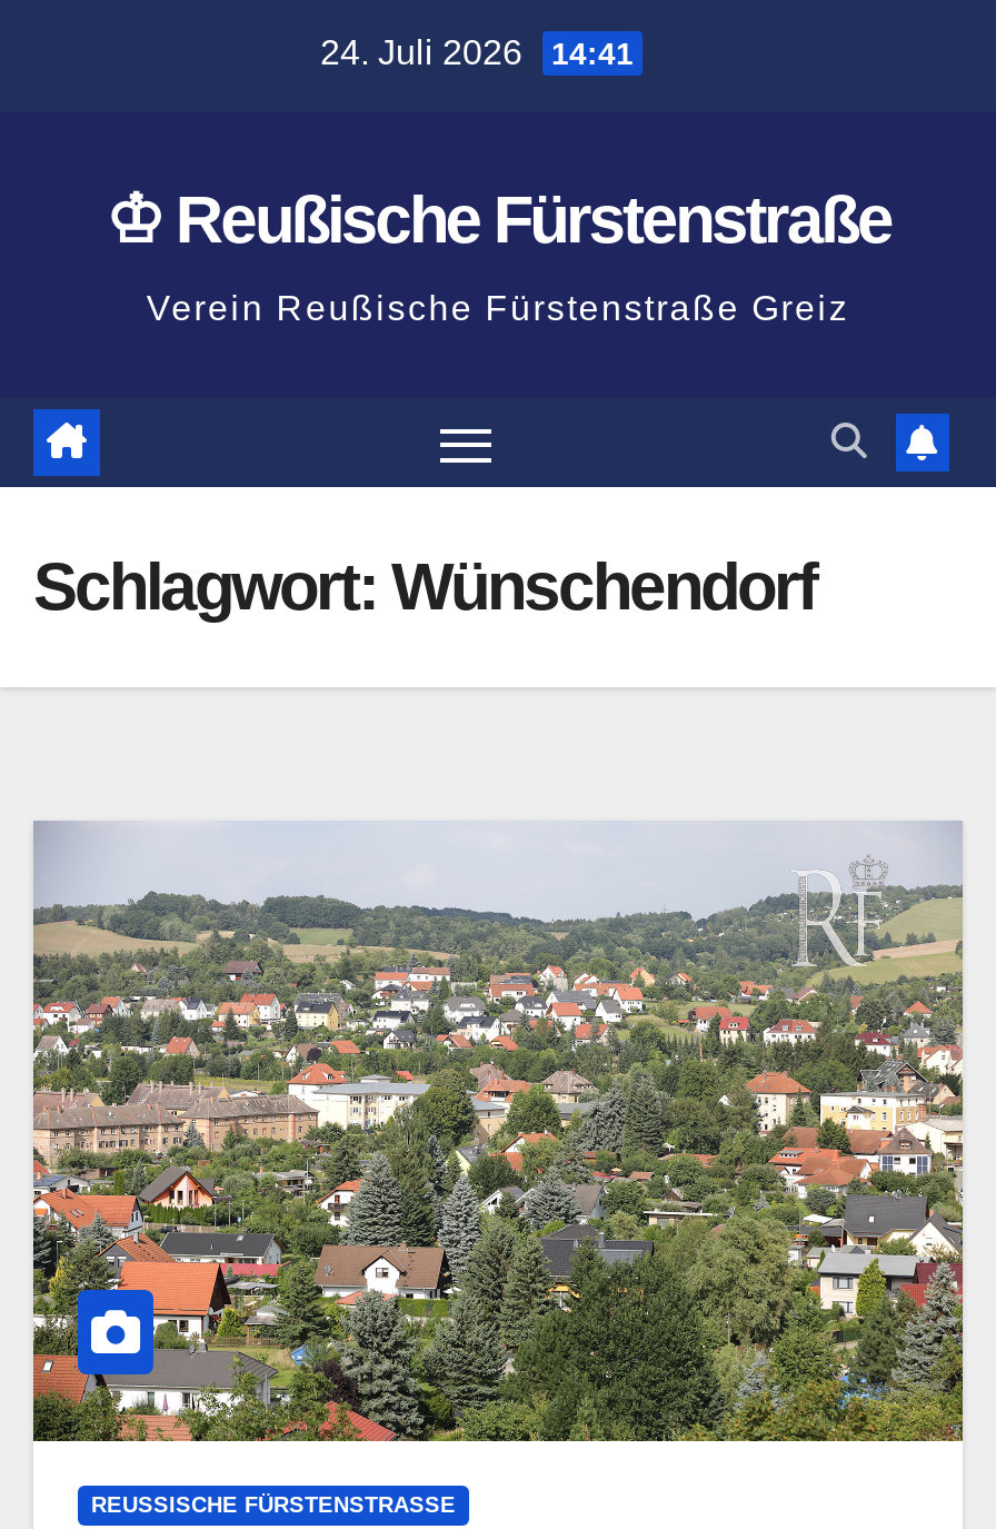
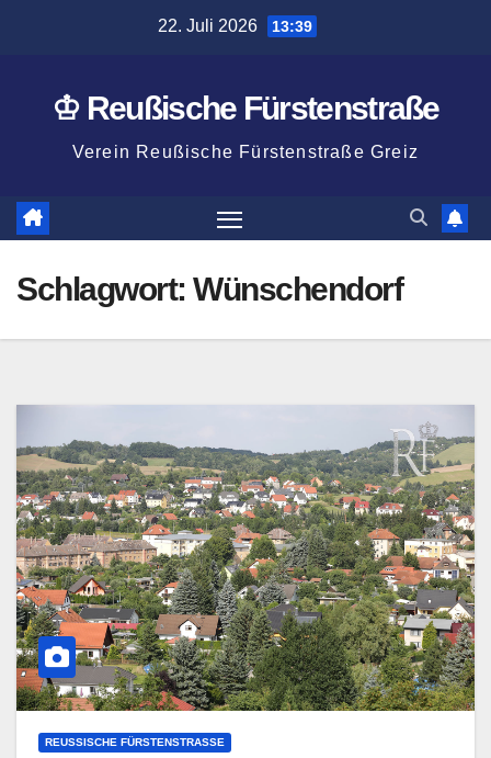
[320,33,634,71] 24. Juli 2026 14:41 -> [158,16,312,35] 22. Juli 2026 13:39

